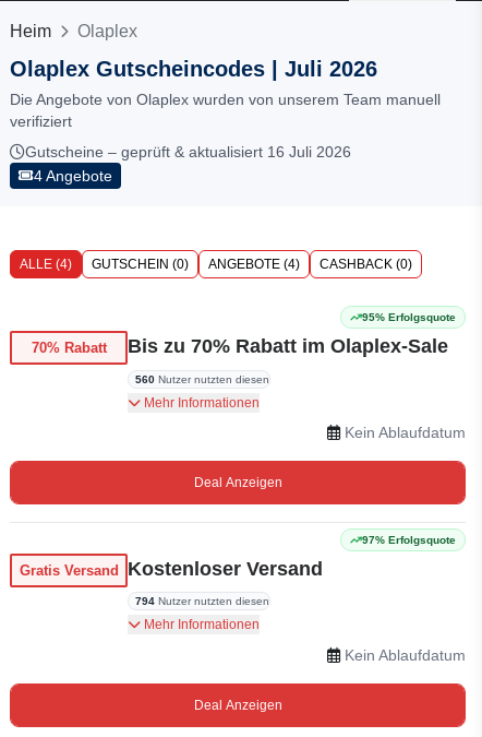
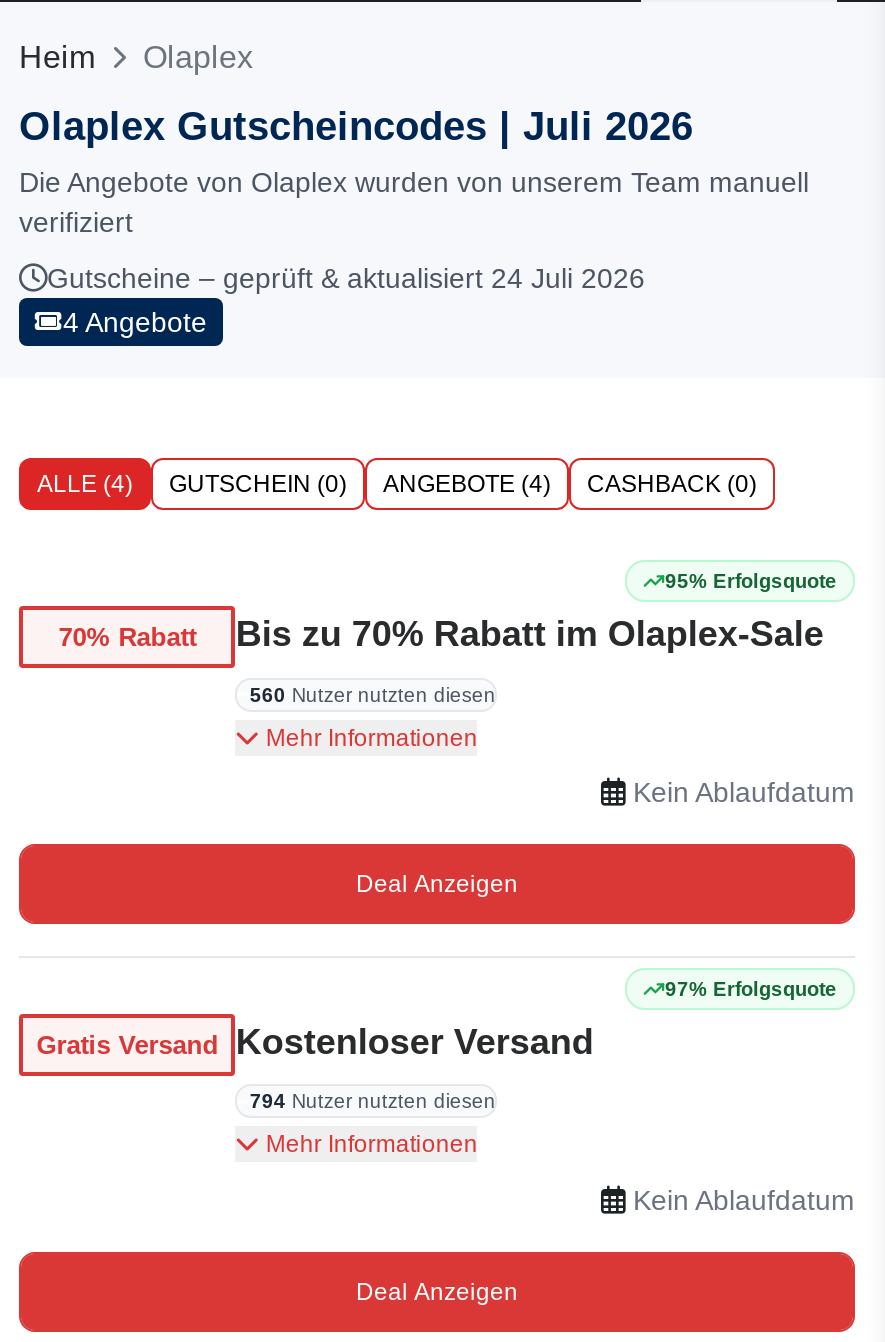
[25,143,351,161] Gutscheine – geprüft & aktualisiert 16 Juli 2026 -> [47,262,645,294] Gutscheine – geprüft & aktualisiert 24 Juli 2026

